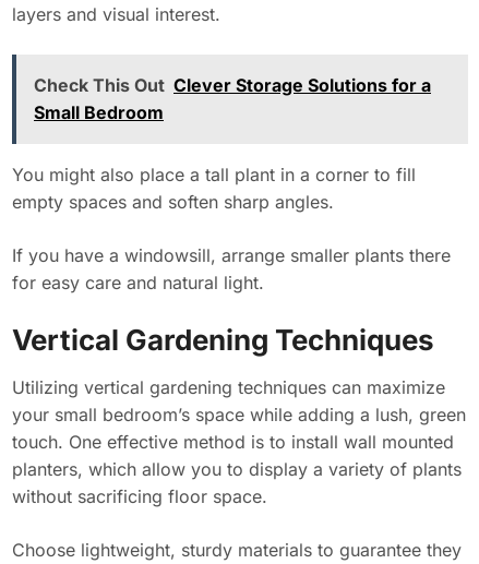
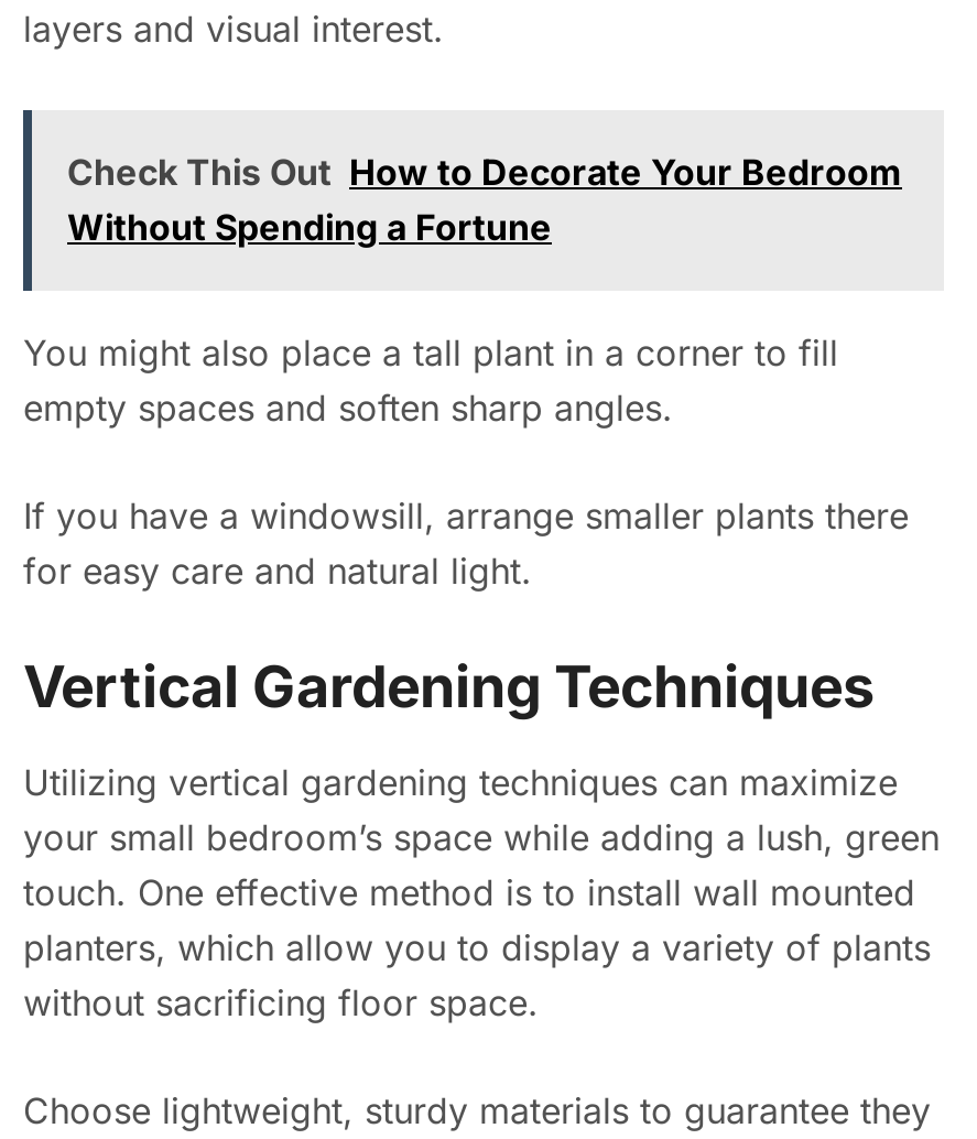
[34,74,431,123] Check This Out Clever Storage Solutions for a | Small Bedroom -> [67,150,902,249] Check This Out How to Decorate Your Bedroom | Without Spending a Fortune

